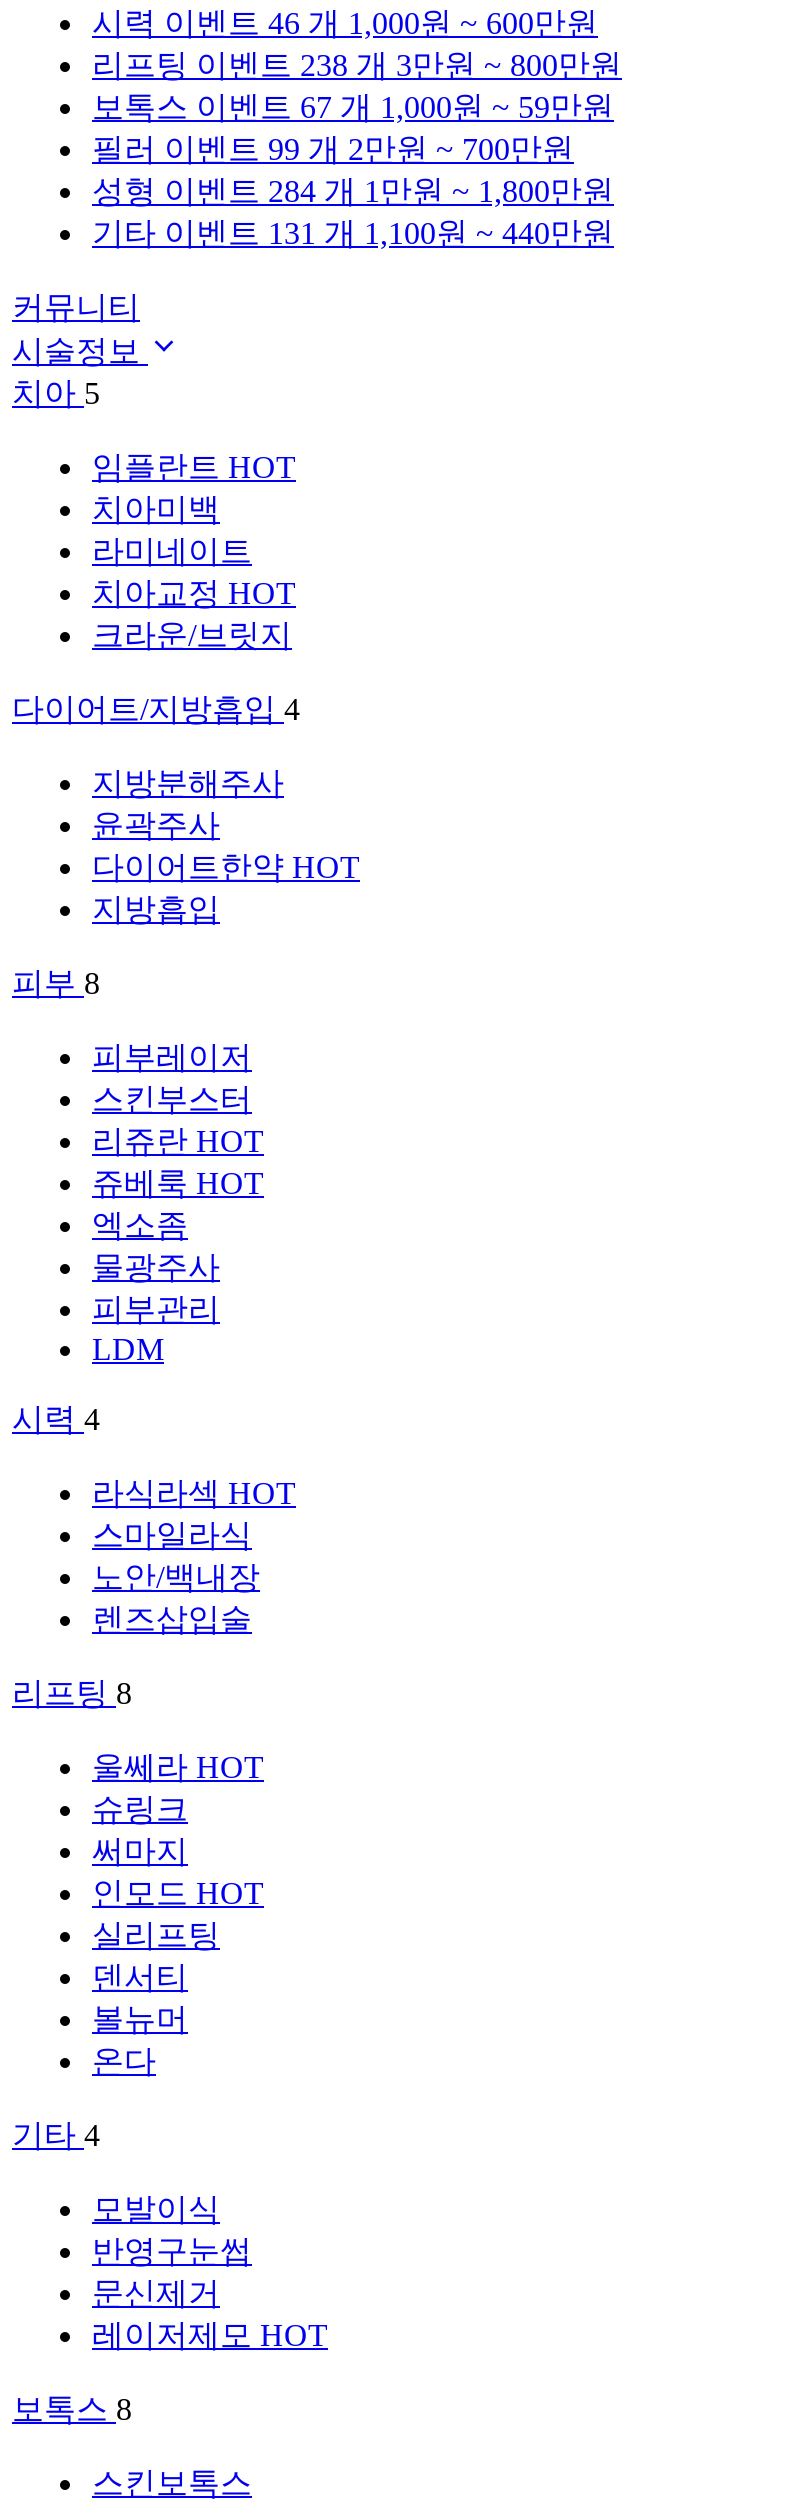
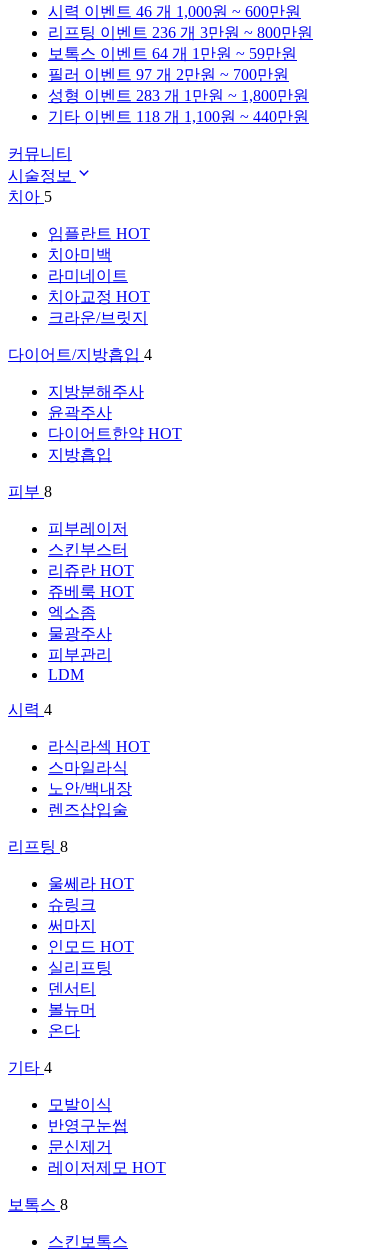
[92,48,622,82] 리프팅 이벤트 238 개 3만원 ~ 800만원 -> [48,24,313,41] 리프팅 이벤트 236 개 3만원 ~ 800만원
[92,90,614,124] 보톡스 이벤트 67 개 1,000원 ~ 59만원 -> [48,45,297,62] 보톡스 이벤트 64 개 1만원 ~ 59만원
[92,132,574,166] 필러 이벤트 99 개 2만원 ~ 700만원 -> [48,66,289,83] 필러 이벤트 97 개 2만원 ~ 700만원
[92,174,614,208] 성형 이벤트 284 개 1만원 ~ 1,800만원 -> [48,87,309,104] 성형 이벤트 283 개 1만원 ~ 1,800만원
[92,216,614,250] 기타 이벤트 131 개 1,100원 ~ 440만원 -> [48,108,309,125] 기타 이벤트 118 개 1,100원 ~ 440만원

